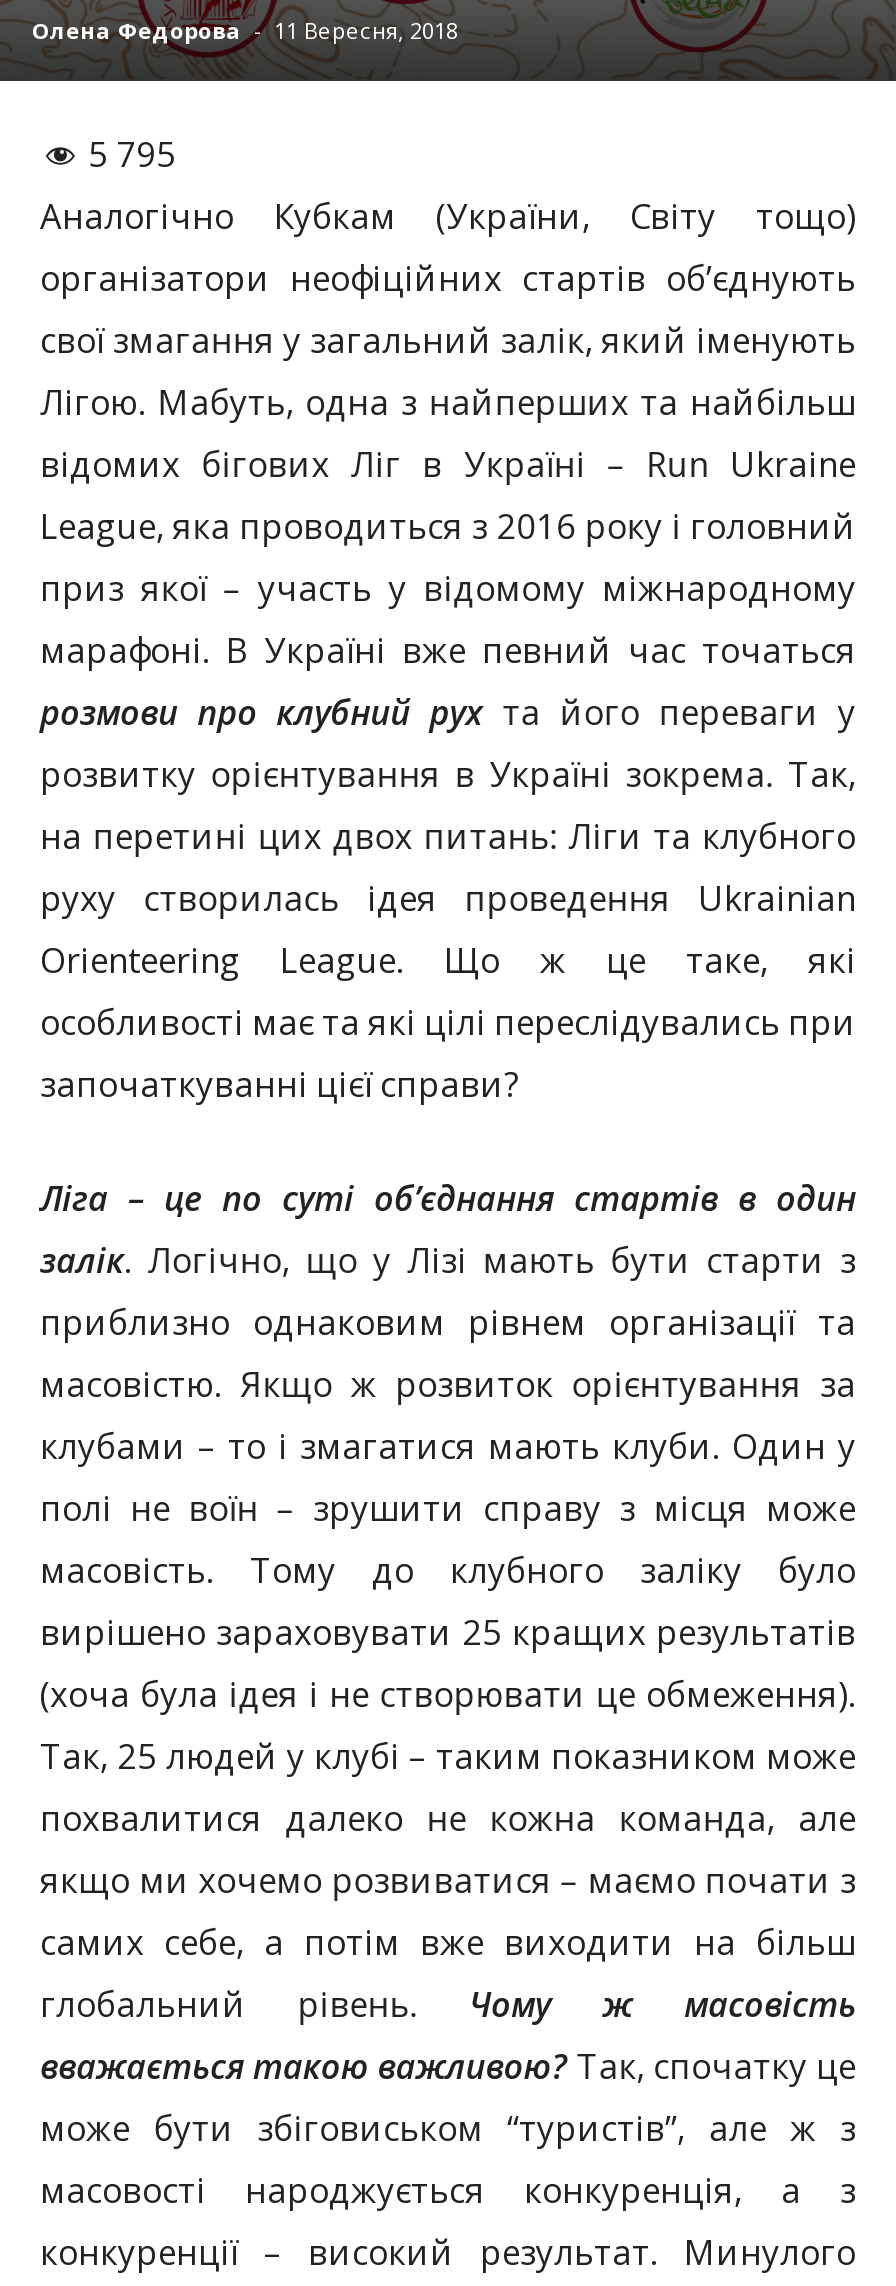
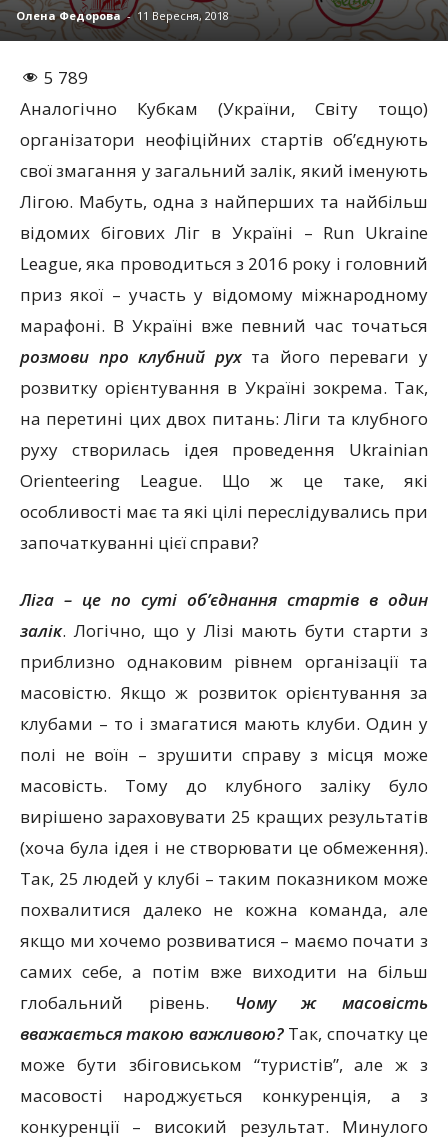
[88,131,176,177] 5 795 -> [44,66,88,89] 5 789

